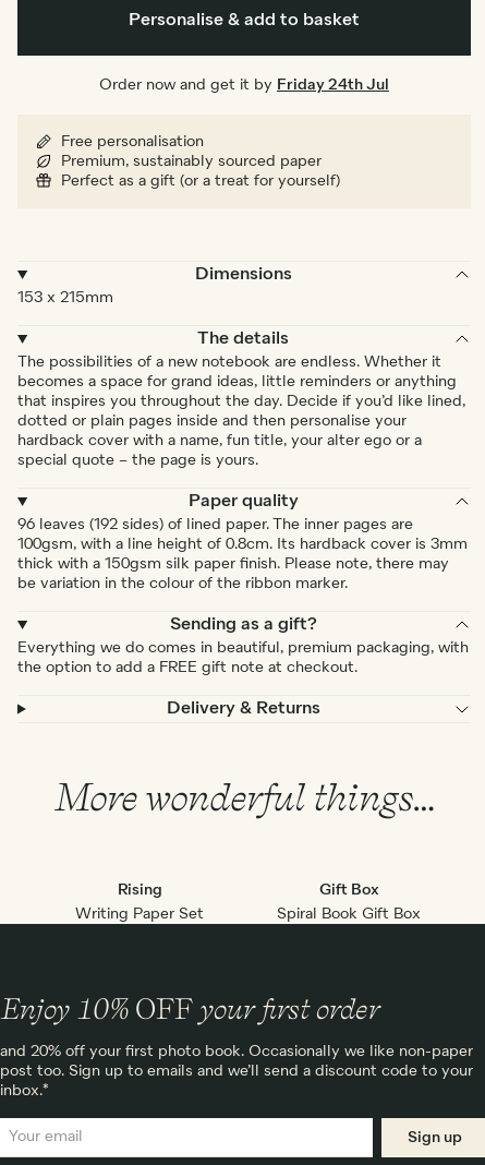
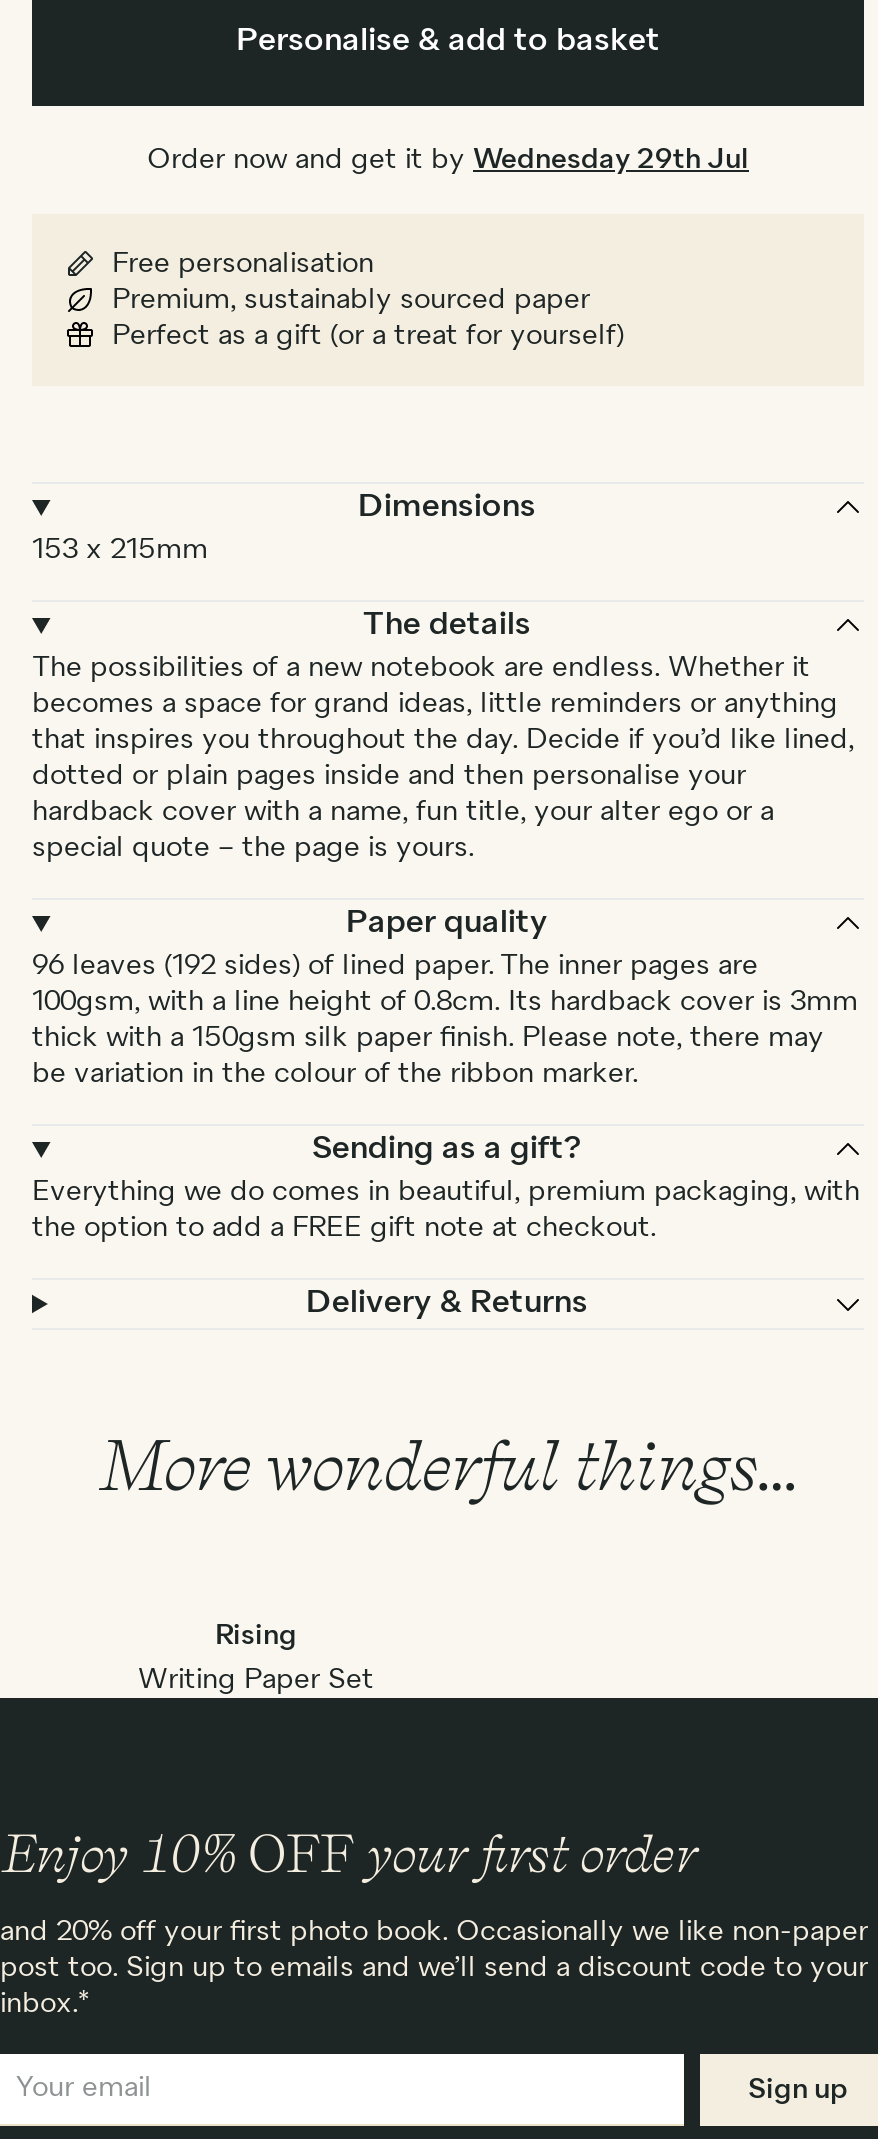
[99,77,389,93] Order now and get it by Friday 24th Jul -> [147,146,749,174] Order now and get it by Wednesday 29th Jul
[277,882,421,922] Gift Box | Spiral Book Gift Box -> none

